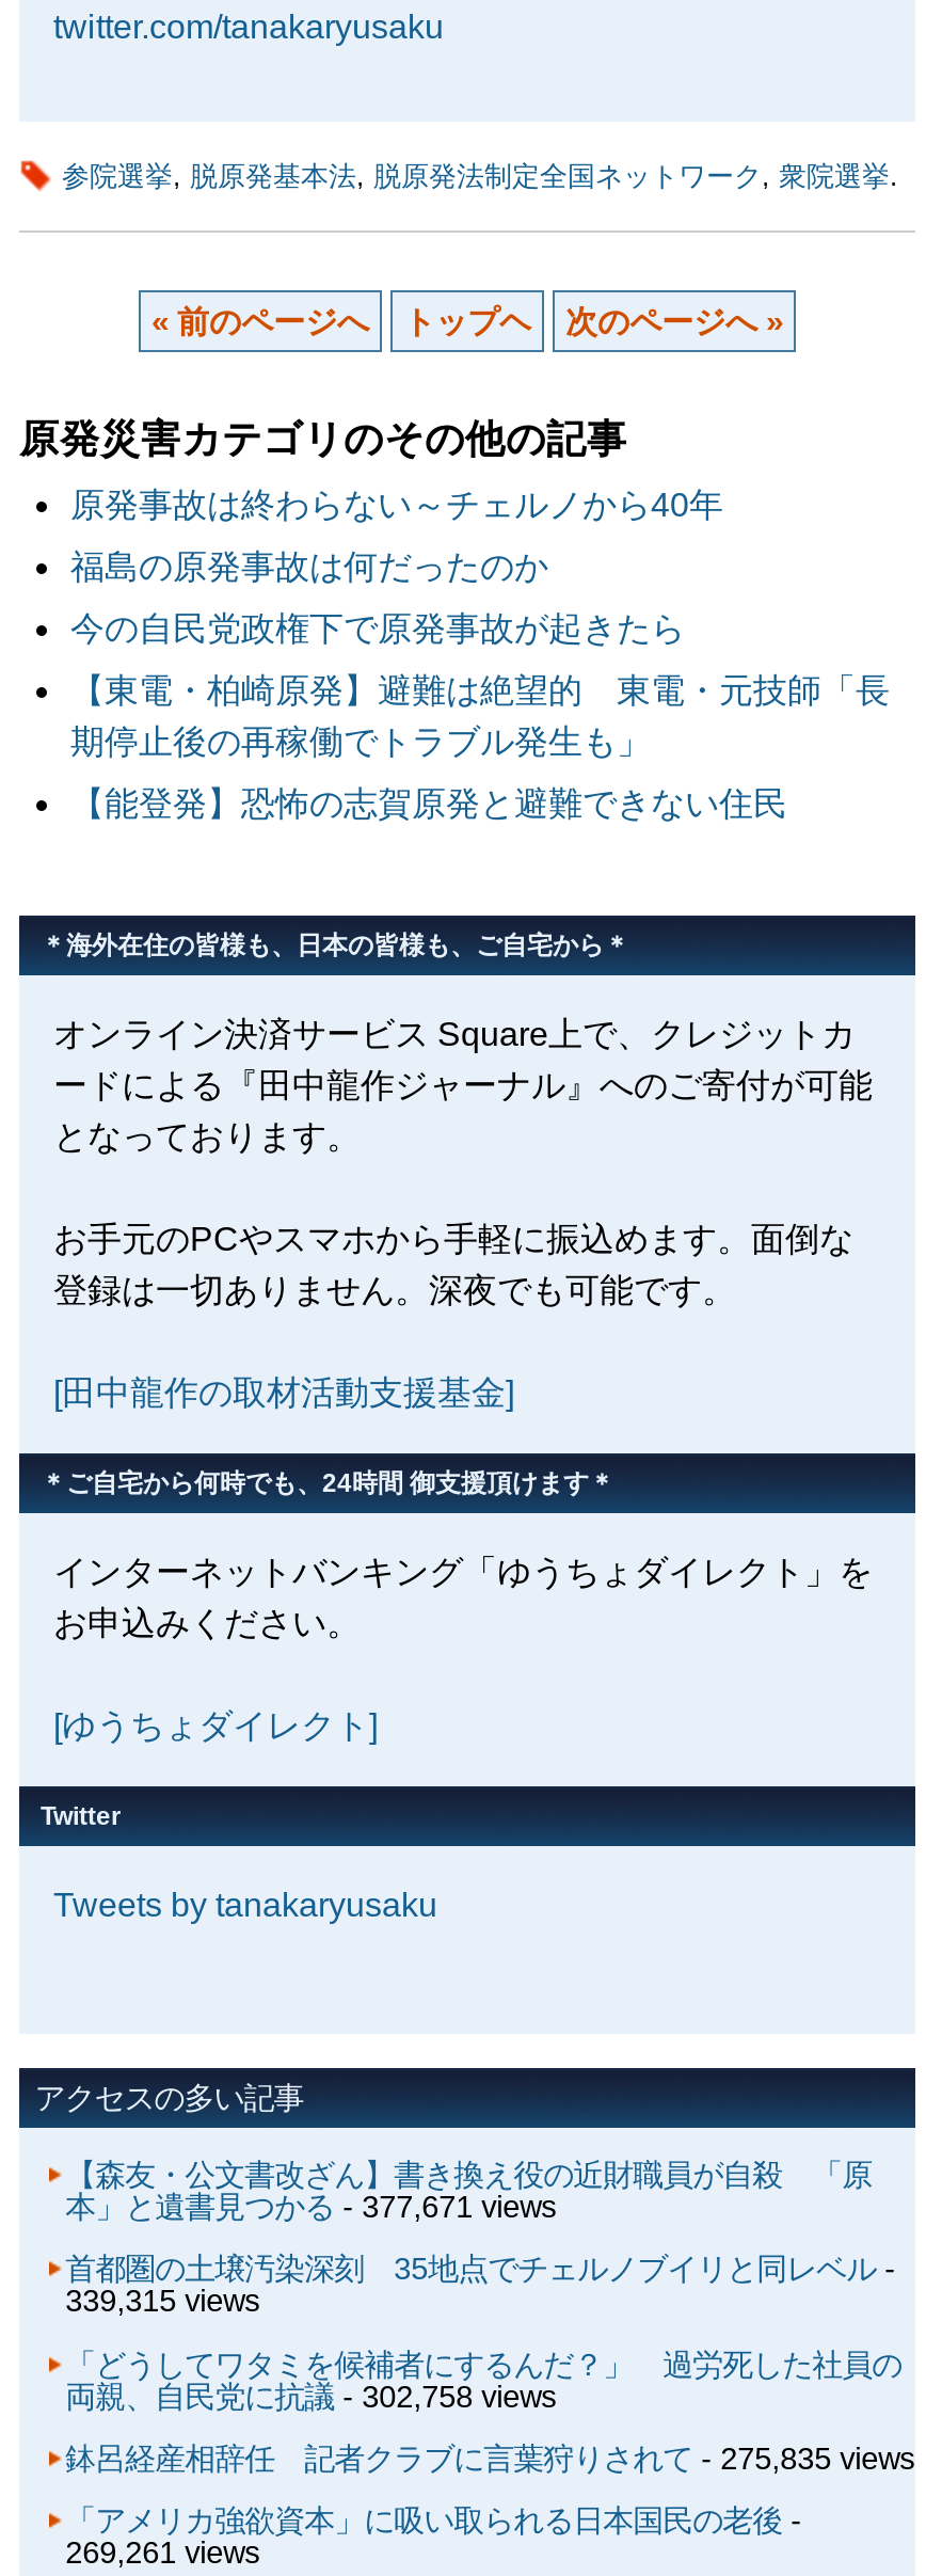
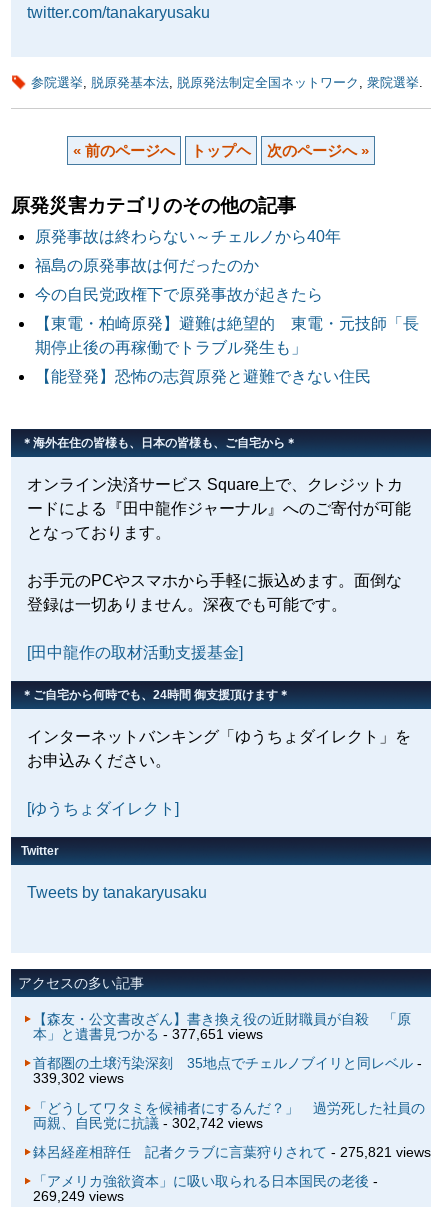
[65,2189,556,2223] 本」と遺書見つかる- 377,671 views -> [33,1026,263,1042] 本」と遺書見つかる- 377,651 views
[65,2284,259,2318] 339,315 views -> [33,1070,124,1086] 339,302 views
[65,2379,556,2413] 両親、自民党に抗議- 302,758 views -> [33,1114,263,1130] 両親、自民党に抗議- 302,742 views
[65,2441,914,2475] 鉢呂経産相辞任 記者クラブに言葉狩りされて- 275,835 views -> [33,1144,431,1160] 鉢呂経産相辞任 記者クラブに言葉狩りされて- 275,821 views
[65,2536,259,2570] 269,261 views -> [33,1188,124,1204] 269,249 views

